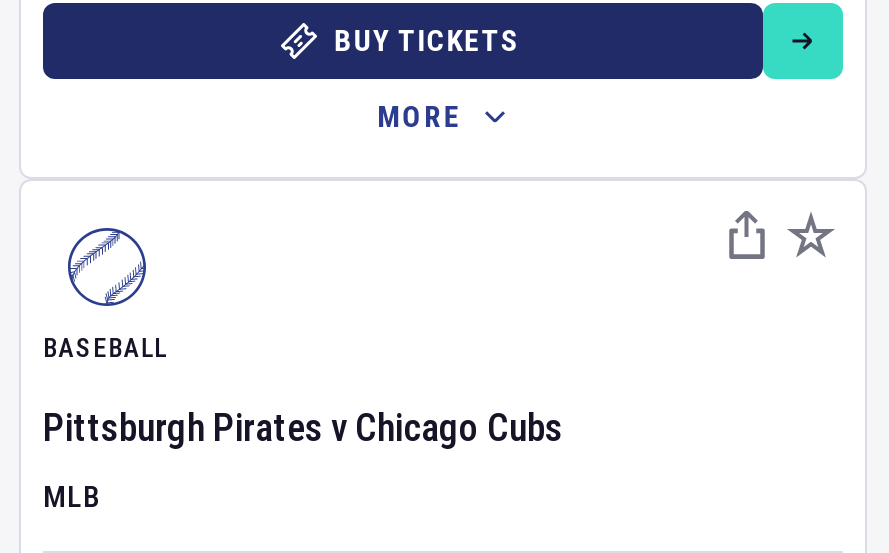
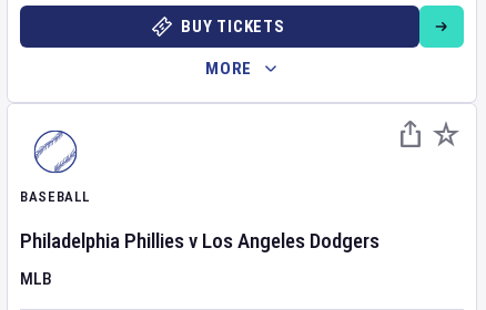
[43,405,563,451] Pittsburgh Pirates v Chicago Cubs -> [20,228,379,254] Philadelphia Phillies v Los Angeles Dodgers

